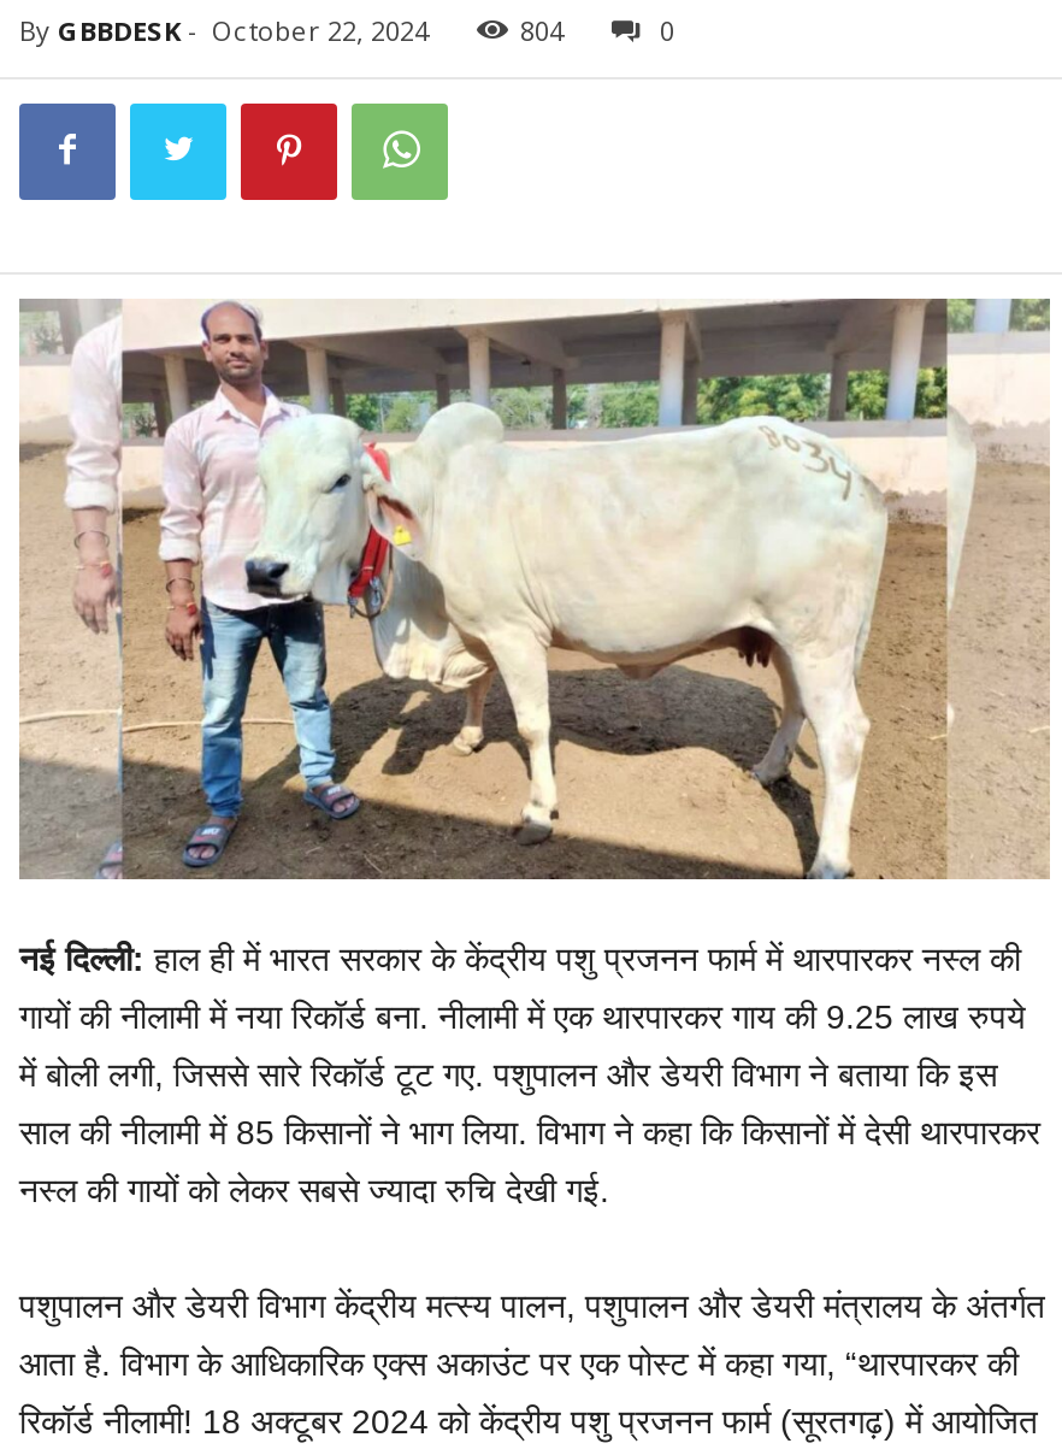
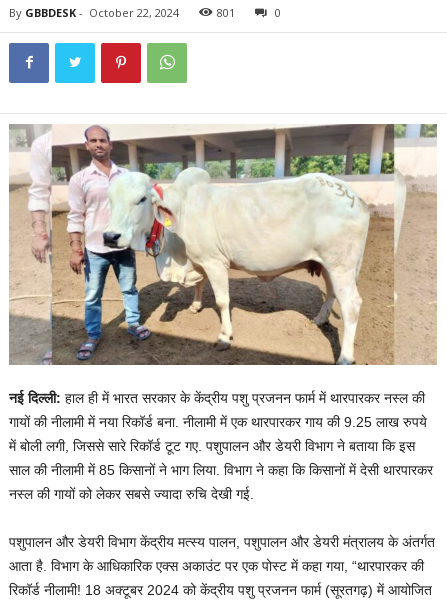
[520,12,564,48] 804 -> [217,5,235,20] 801

